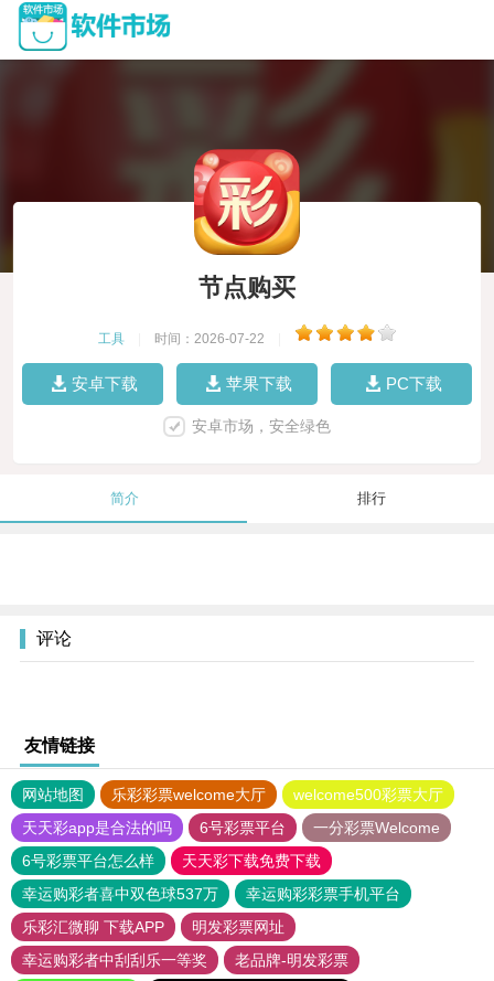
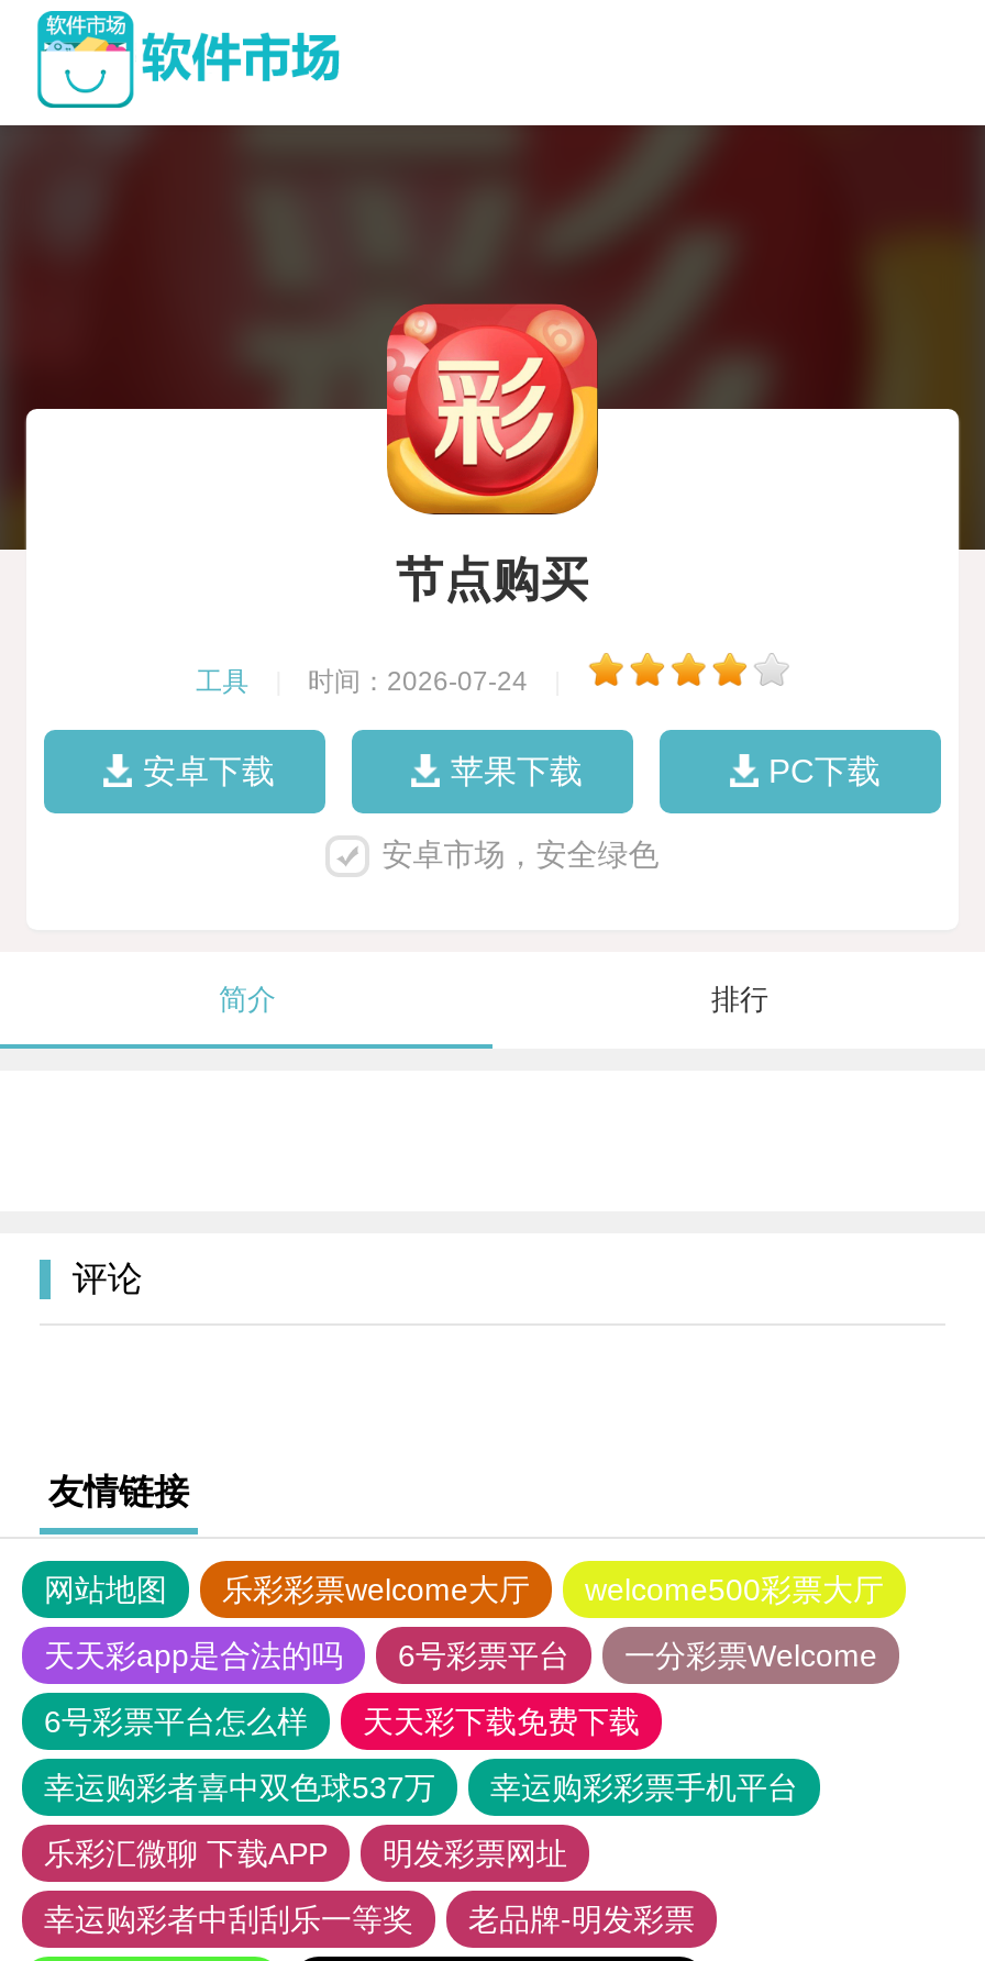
[154,331,265,346] 时间：2026-07-22 -> [308,666,528,697] 时间：2026-07-24

